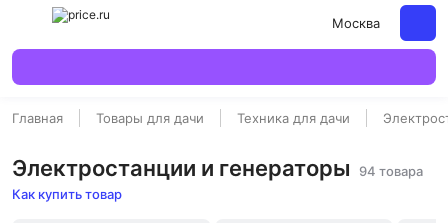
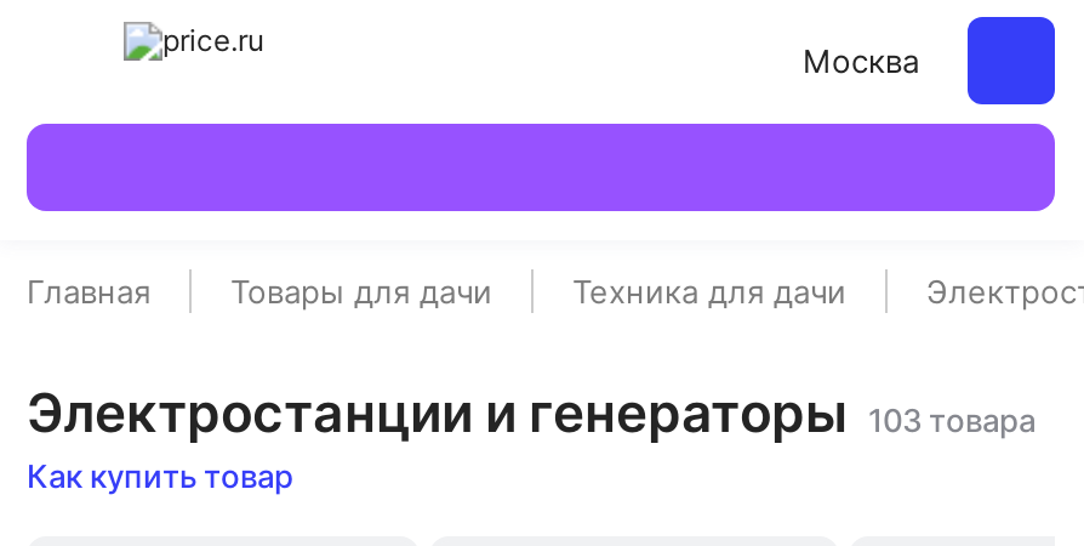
[12,155,423,181] Электростанции и генераторы 94 товара -> [27,381,1035,444] Электростанции и генераторы 103 товара

